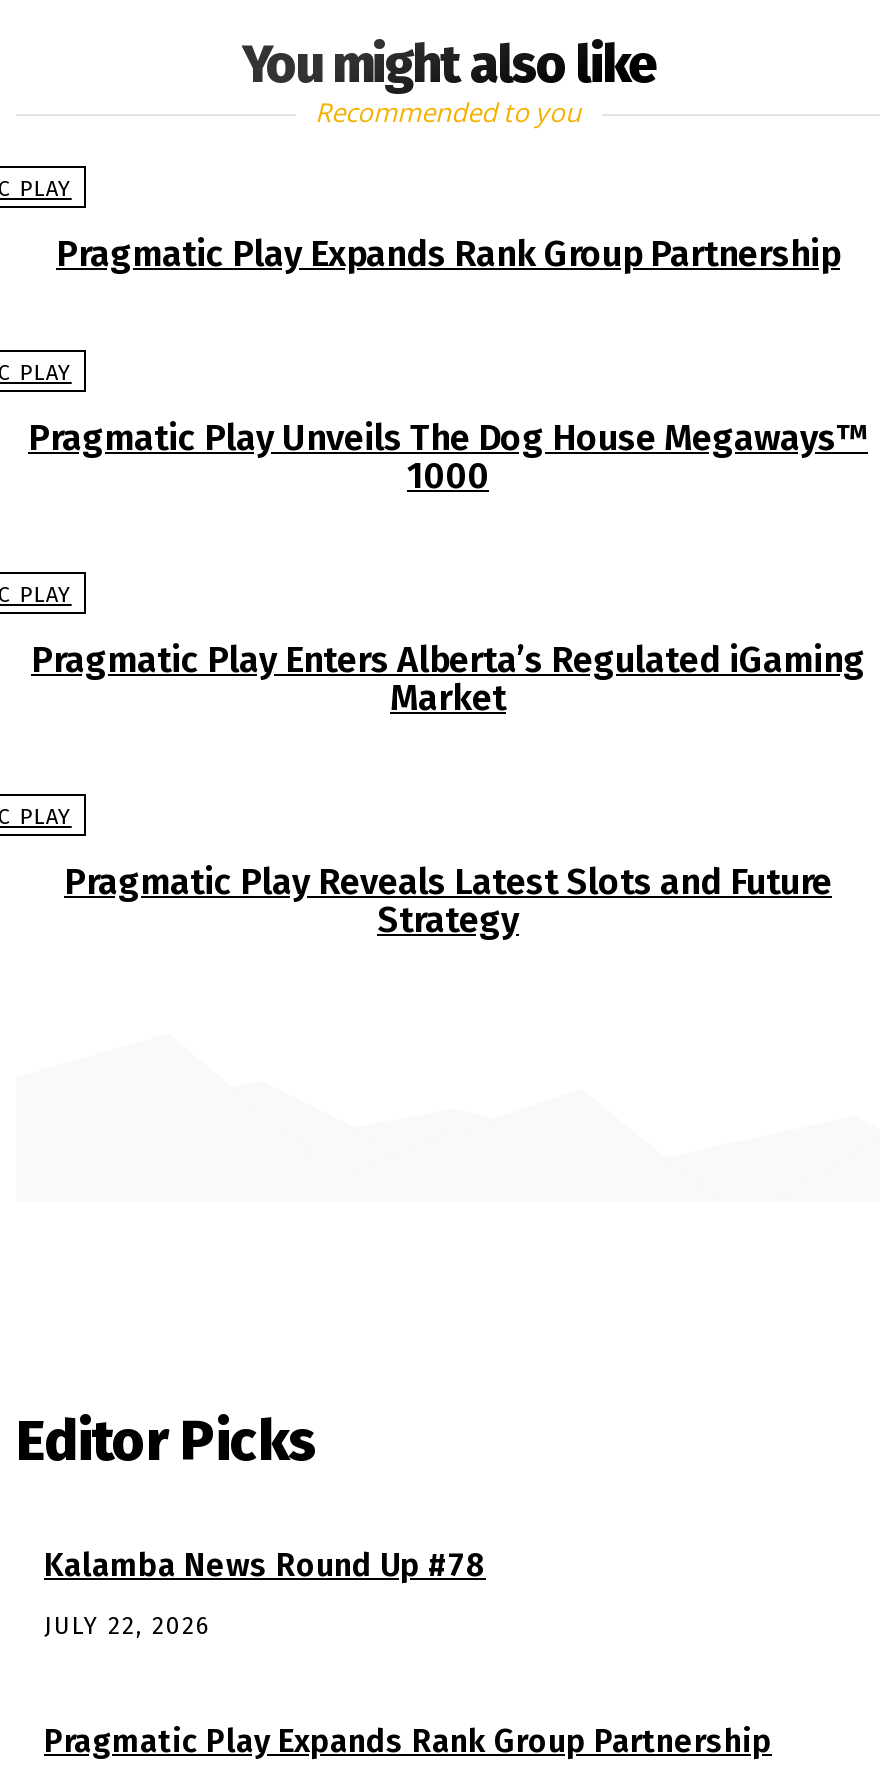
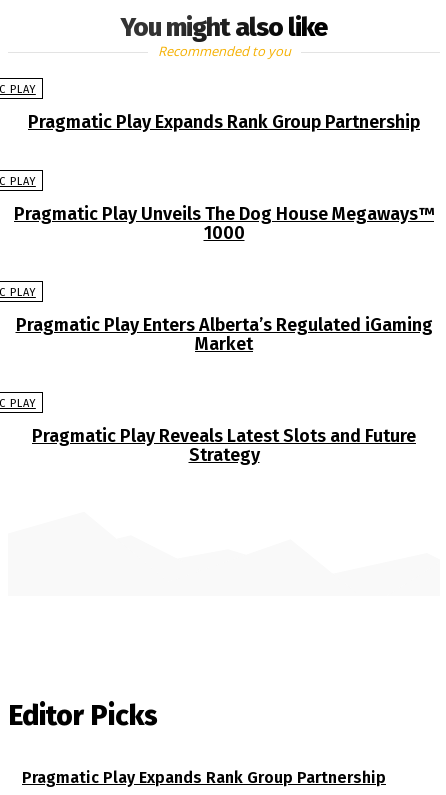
[44,1545,486,1639] Kalamba News Round Up #78 | JULY 22, 2026 -> none

